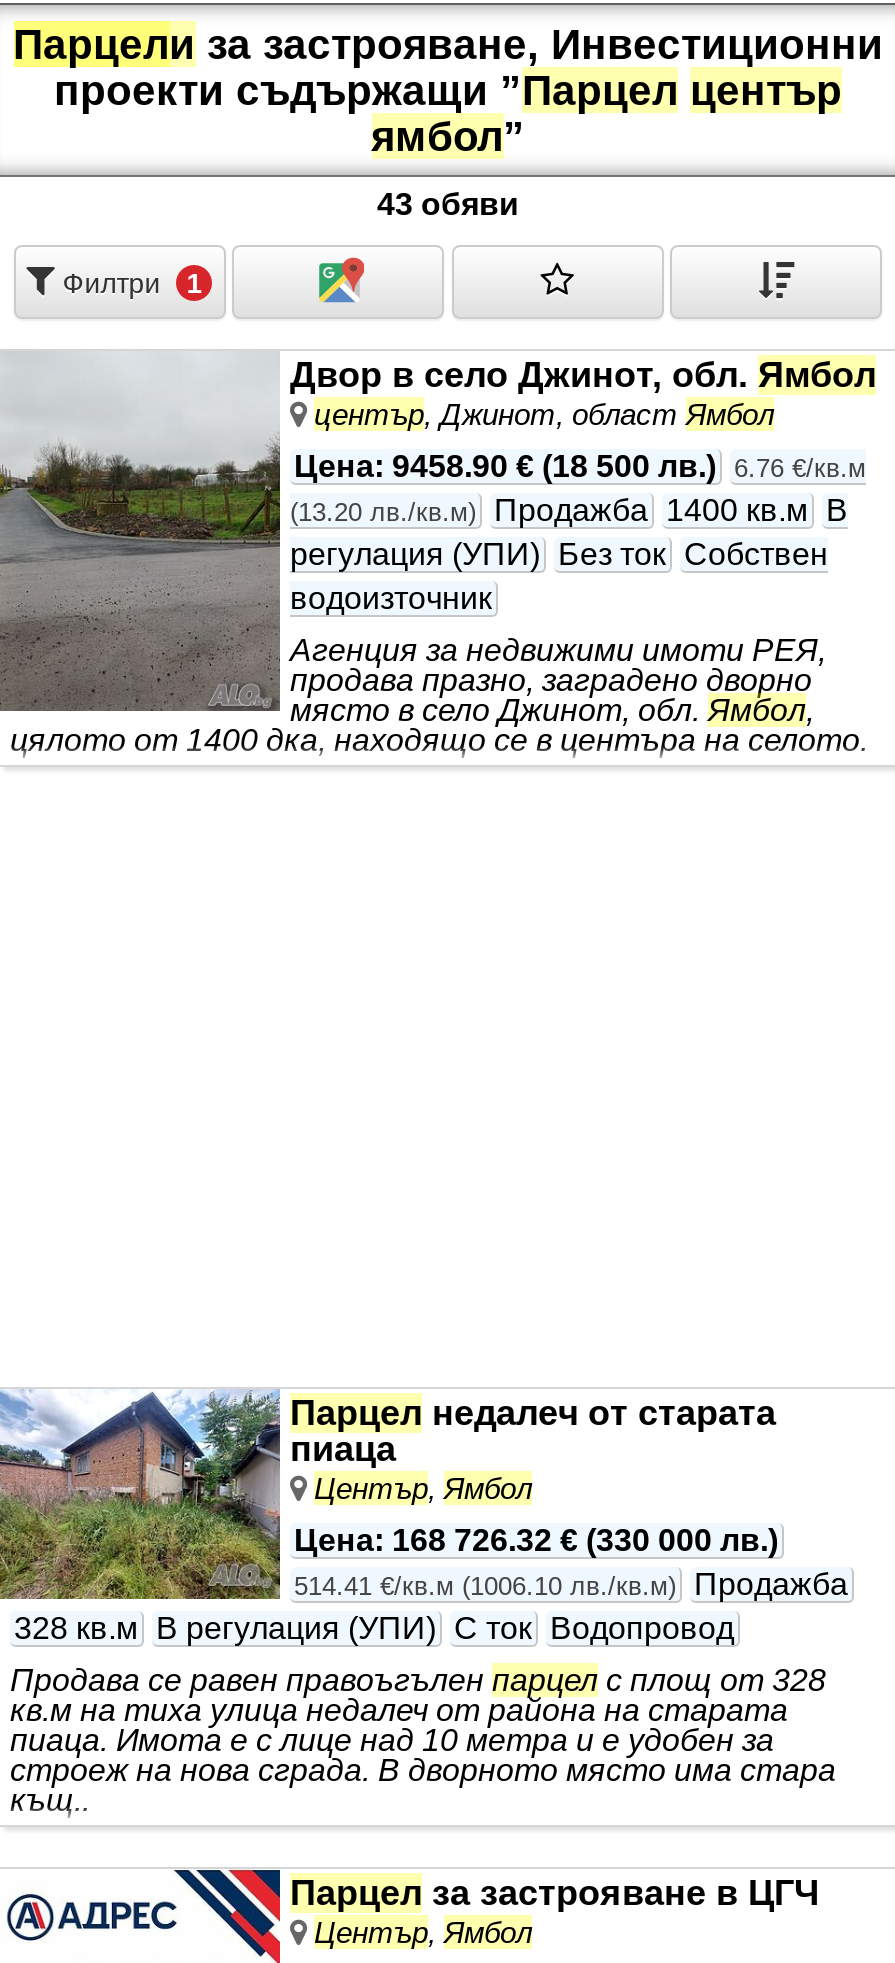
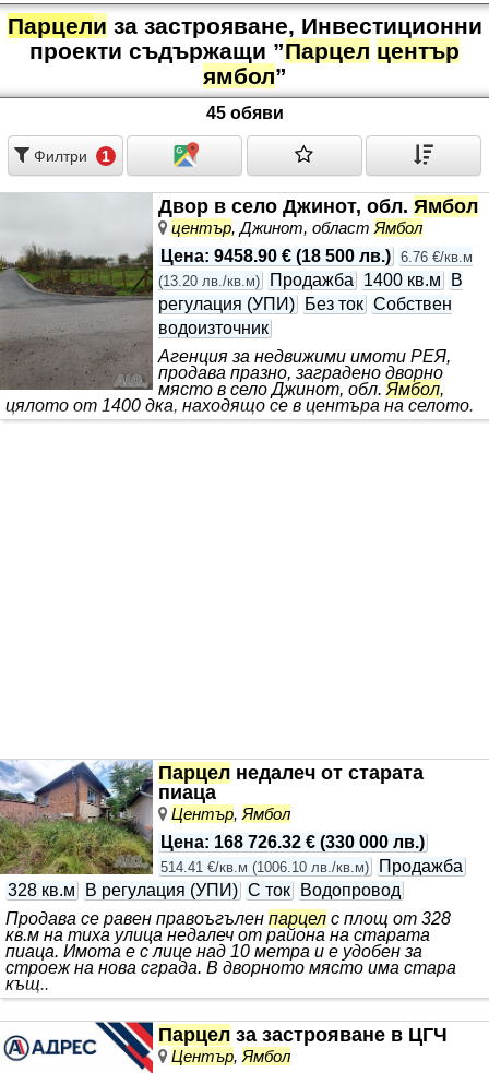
[377,186,519,220] 43 обяви -> [206,103,283,122] 45 обяви

